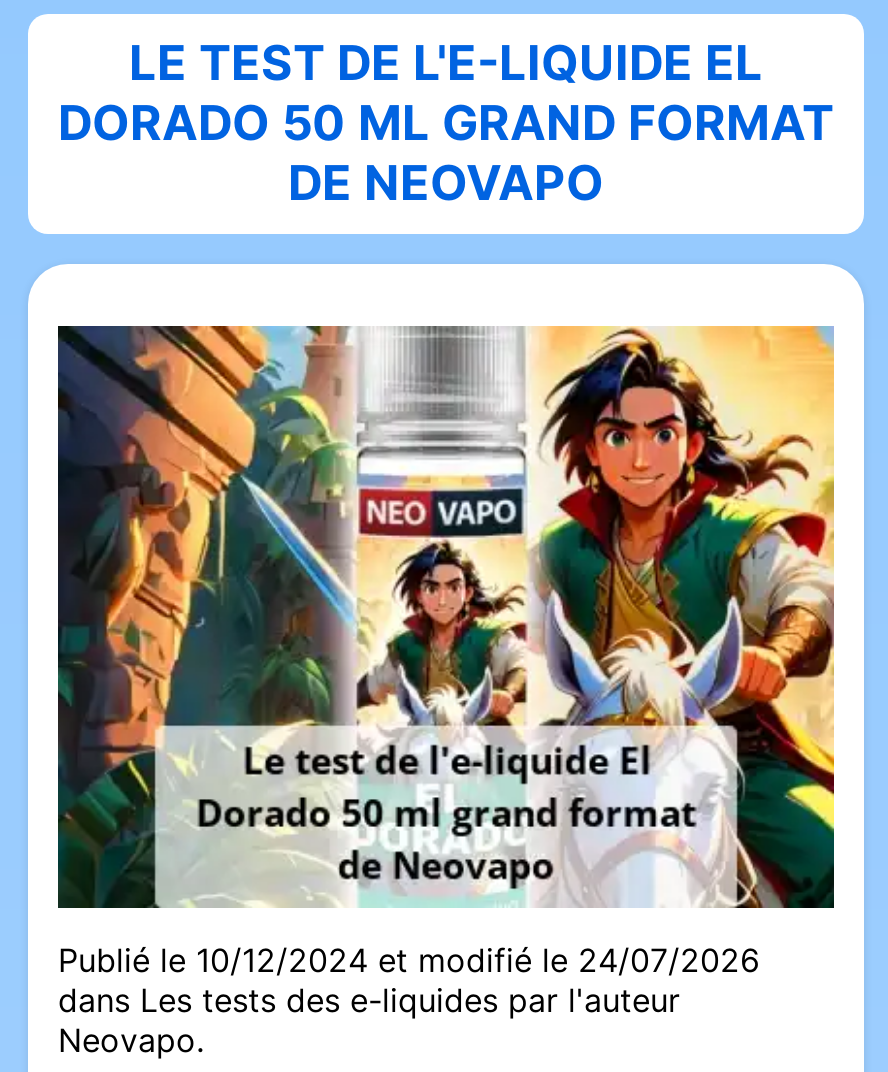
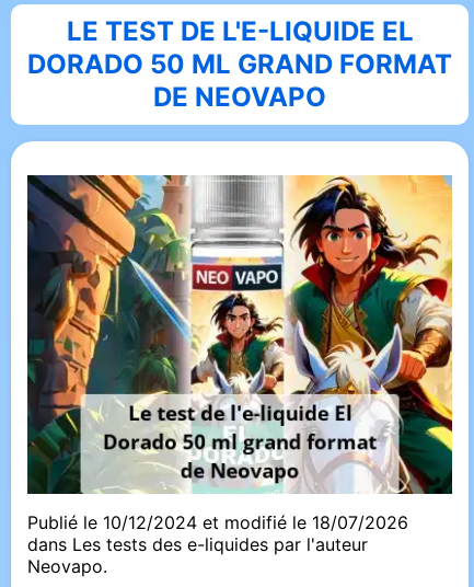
[58,940,760,980] Publié le 10/12/2024 et modifié le 24/07/2026 -> [27,511,408,533] Publié le 10/12/2024 et modifié le 18/07/2026

